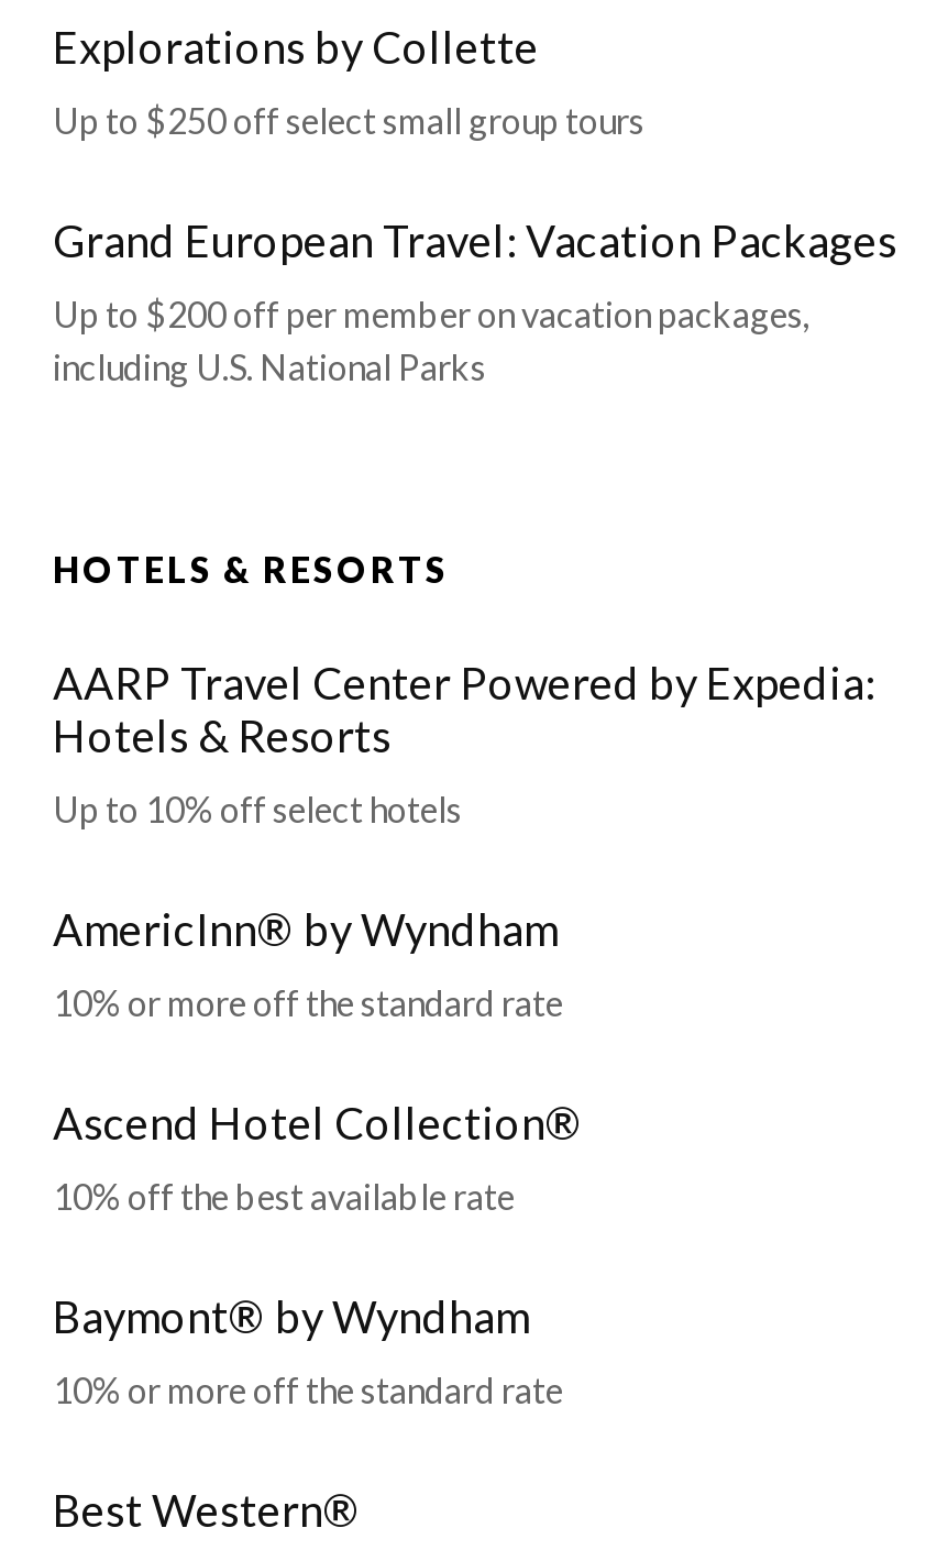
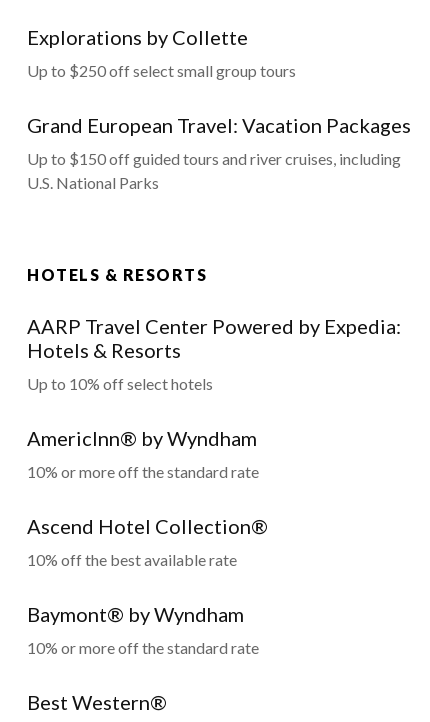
[53,292,809,386] Up to $200 off per member on vacation packages, | including U.S. National Parks -> [27,149,401,192] Up to $150 off guided tours and river cruises, including | U.S. National Parks

